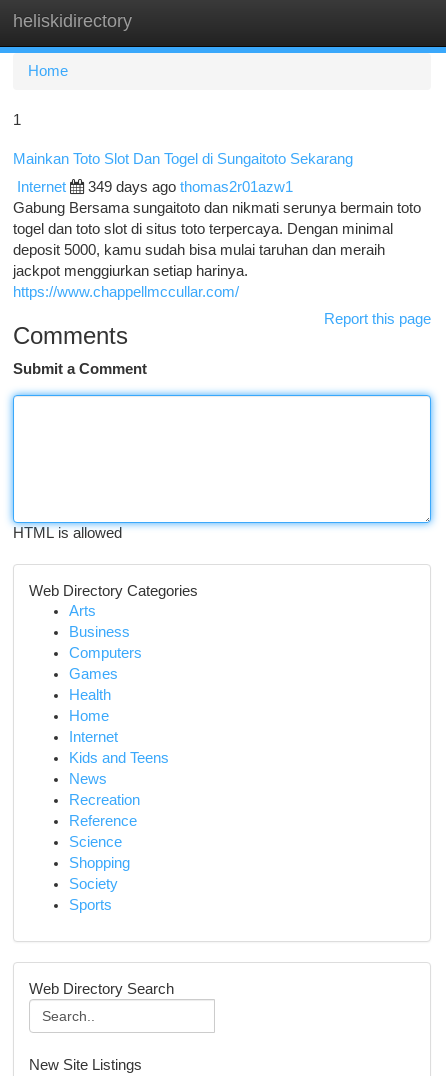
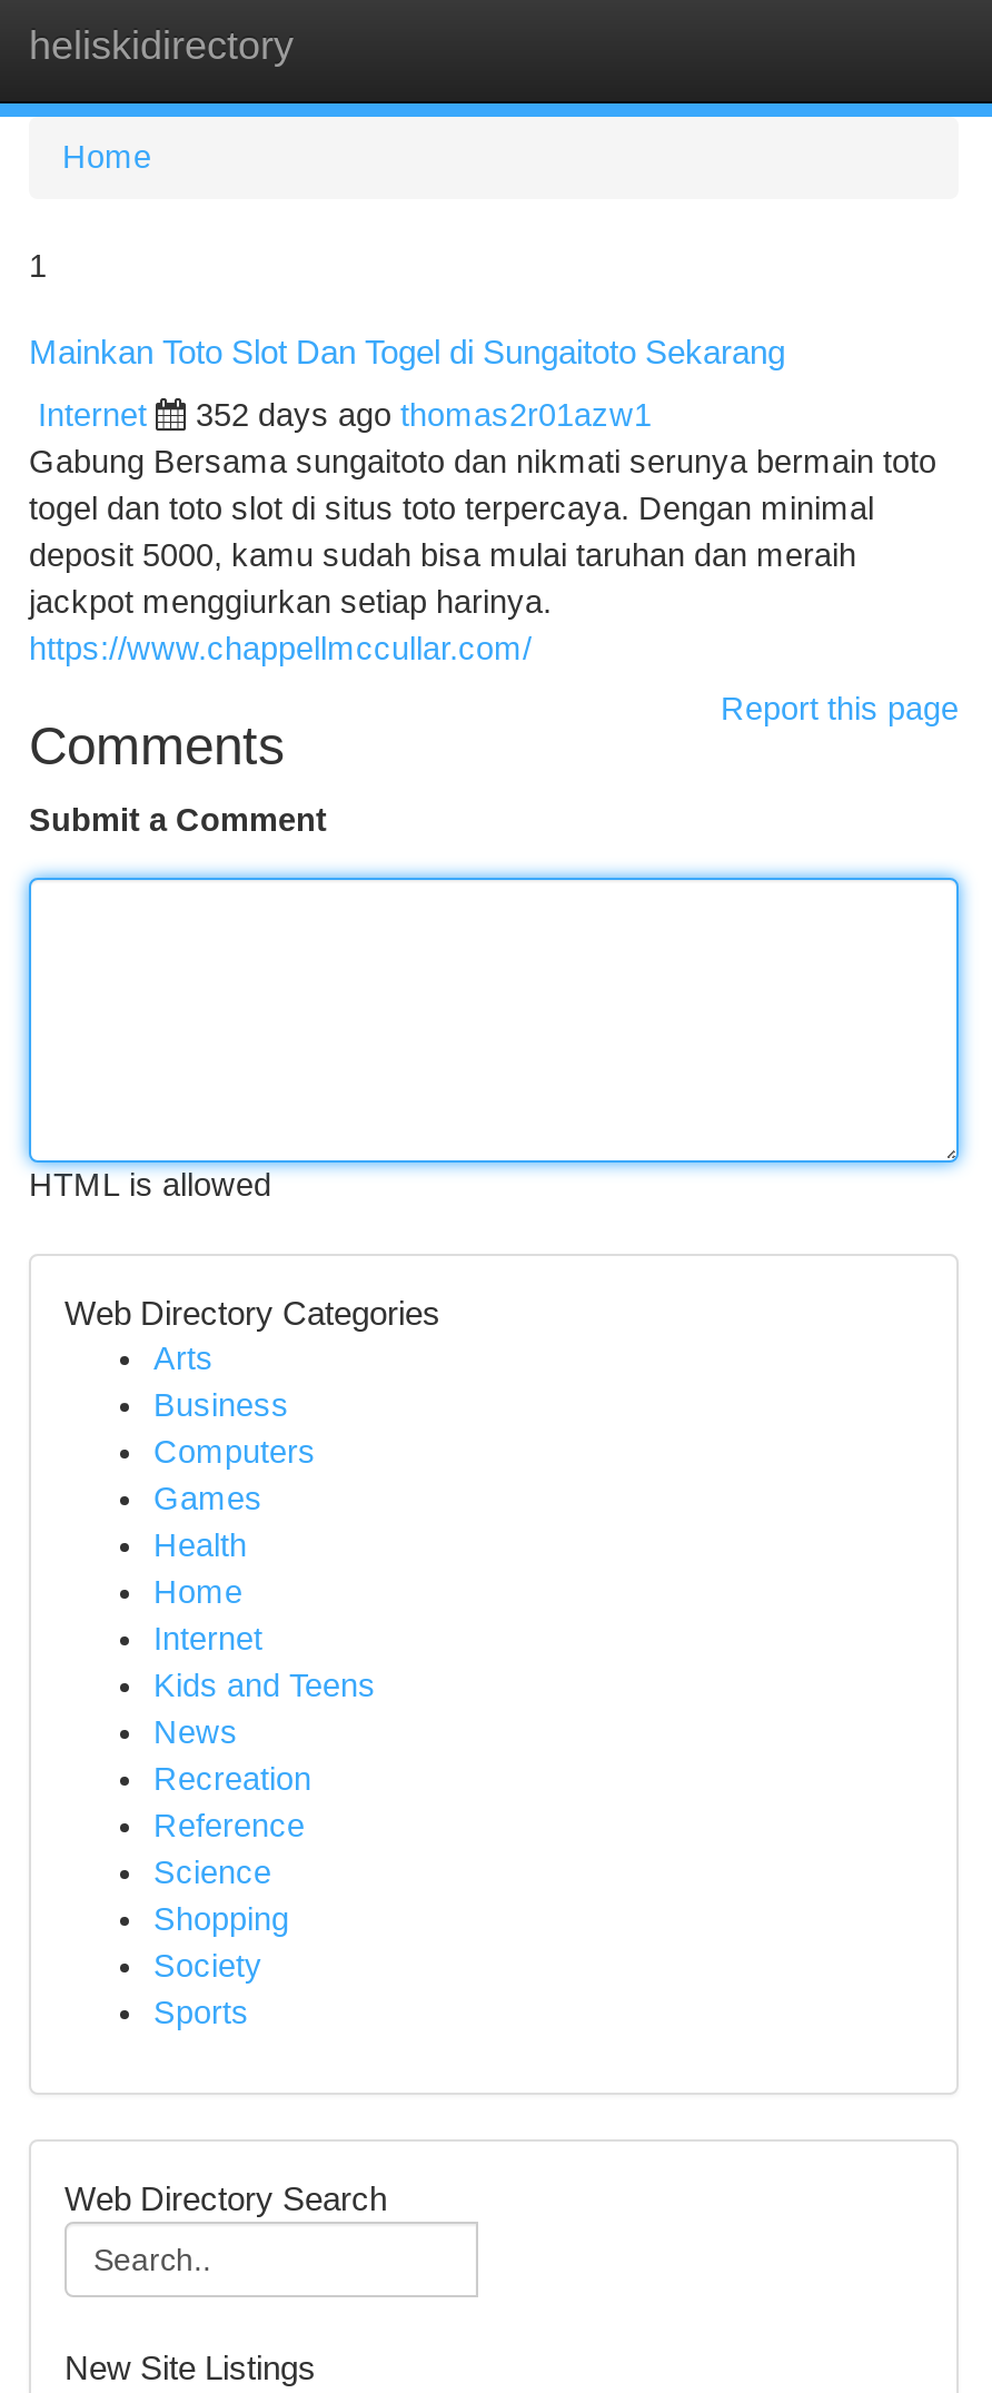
[88,179,293,195] 349 days ago thomas2r01azw1 -> [196,397,652,433] 352 days ago thomas2r01azw1

